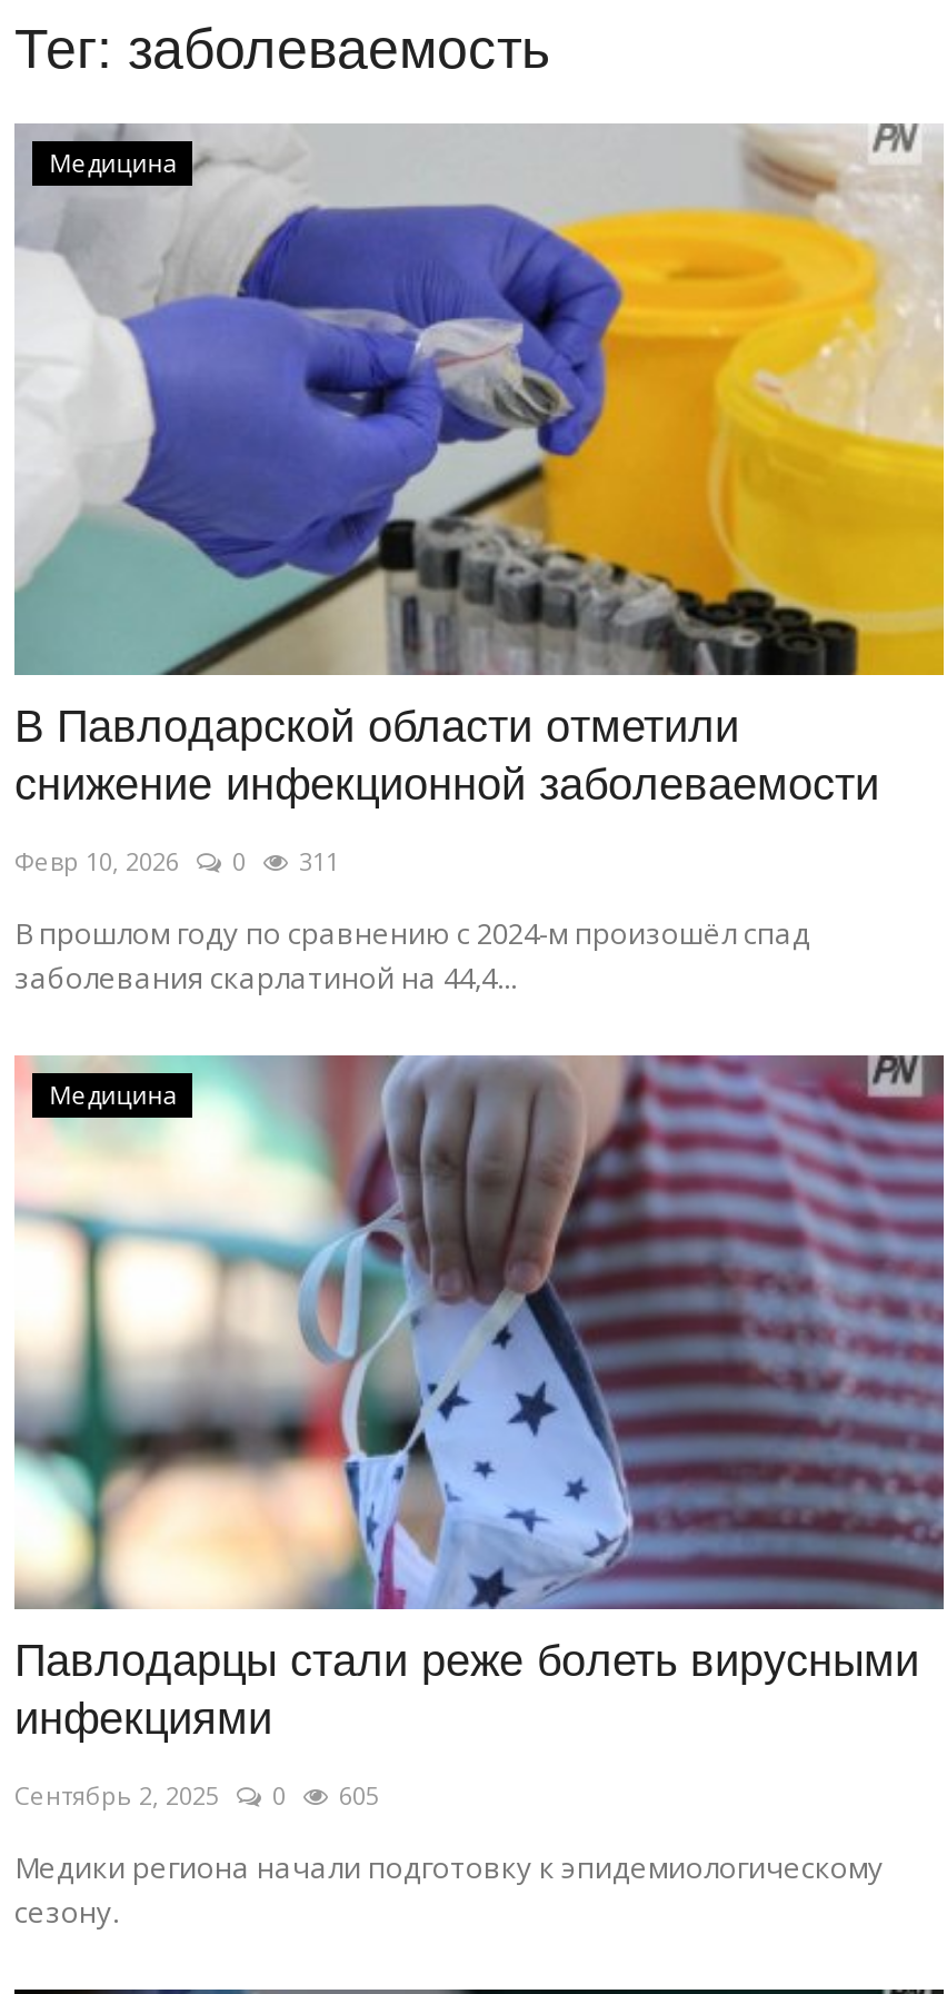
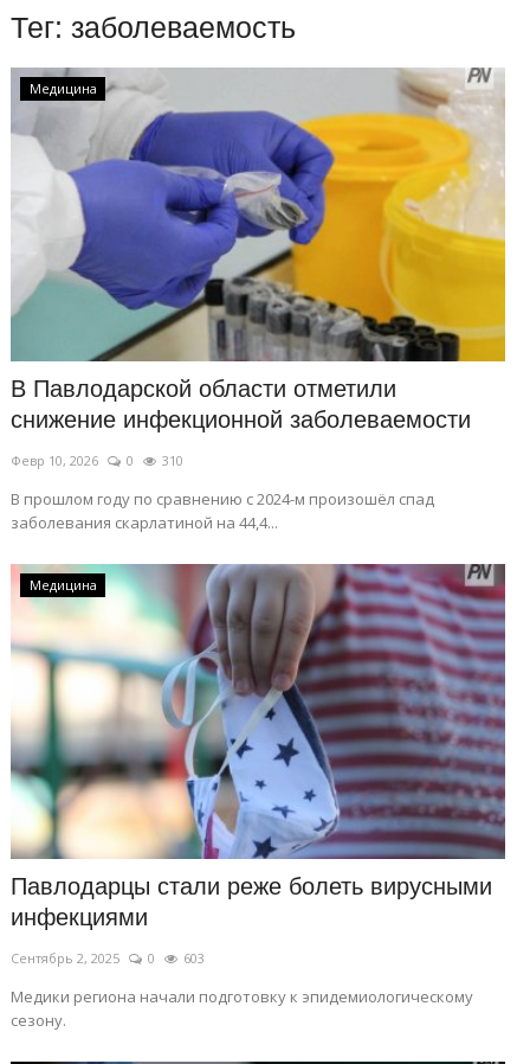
[299,845,339,878] 311 -> [162,452,183,470] 310
[14,1778,379,1812] Сентябрь 2, 2025 0 605 -> [11,949,205,967] Сентябрь 2, 2025 0 603

